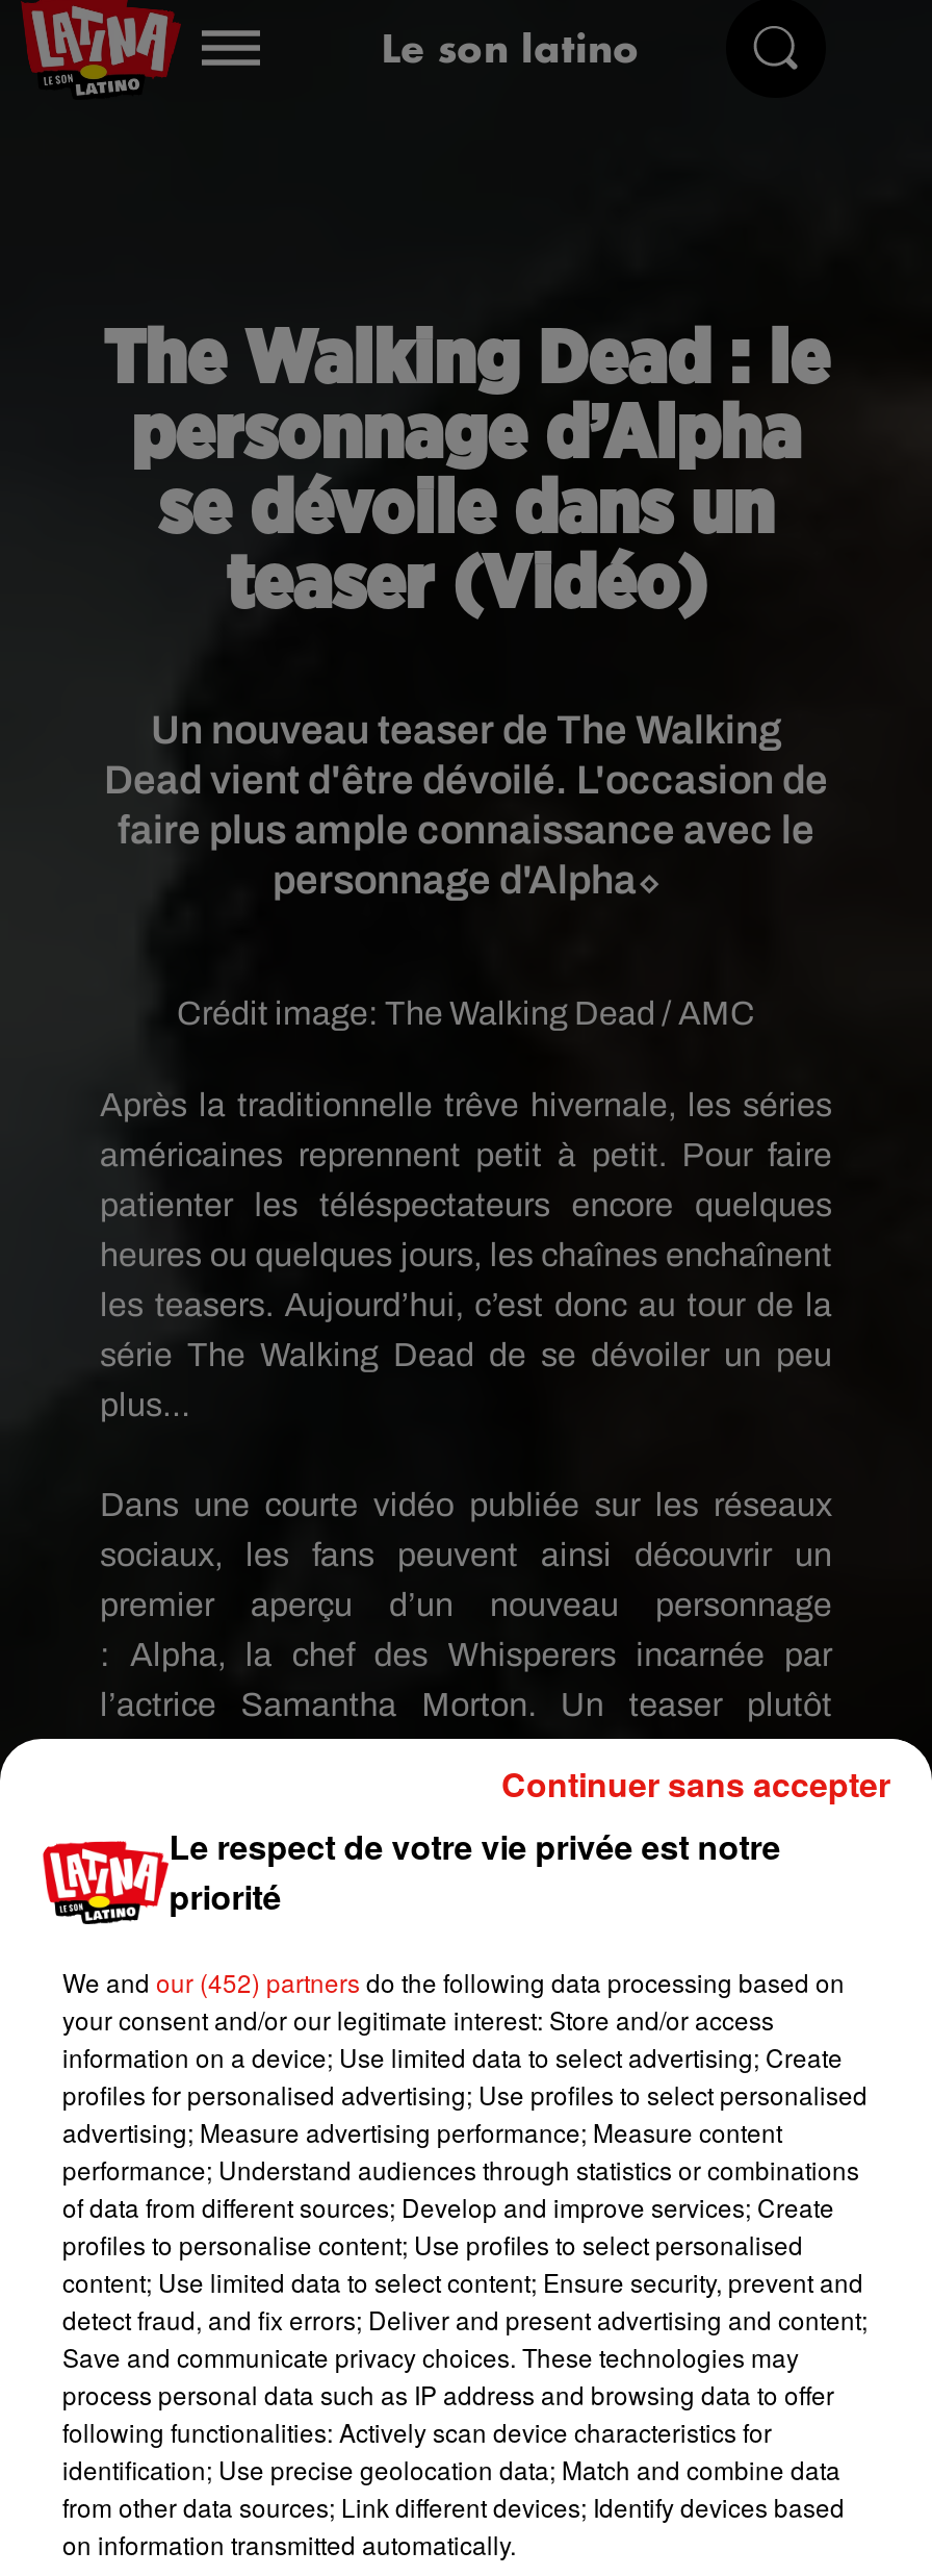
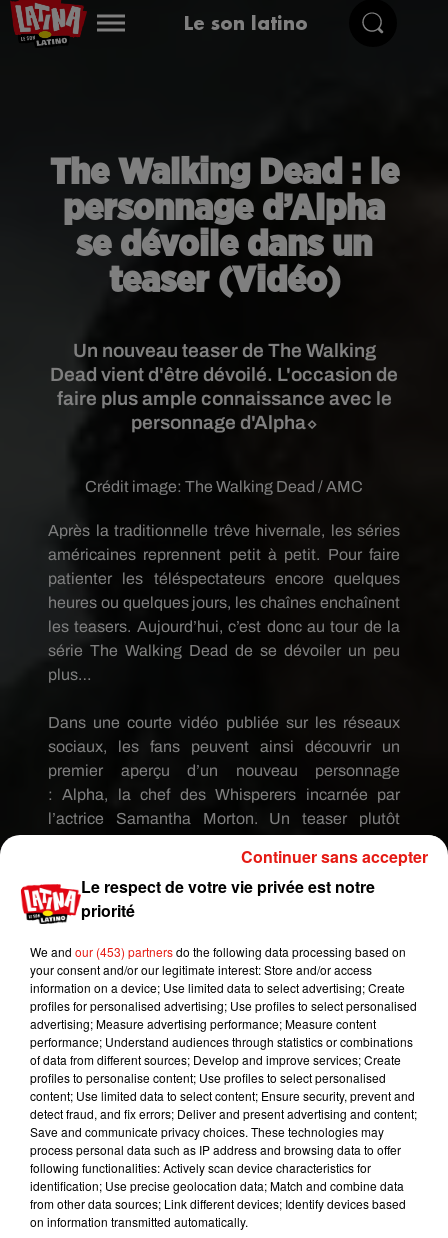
[62,1963,845,1998] We and our (452) partners do the following data processing based on -> [30,942,406,959] We and our (453) partners do the following data processing based on

